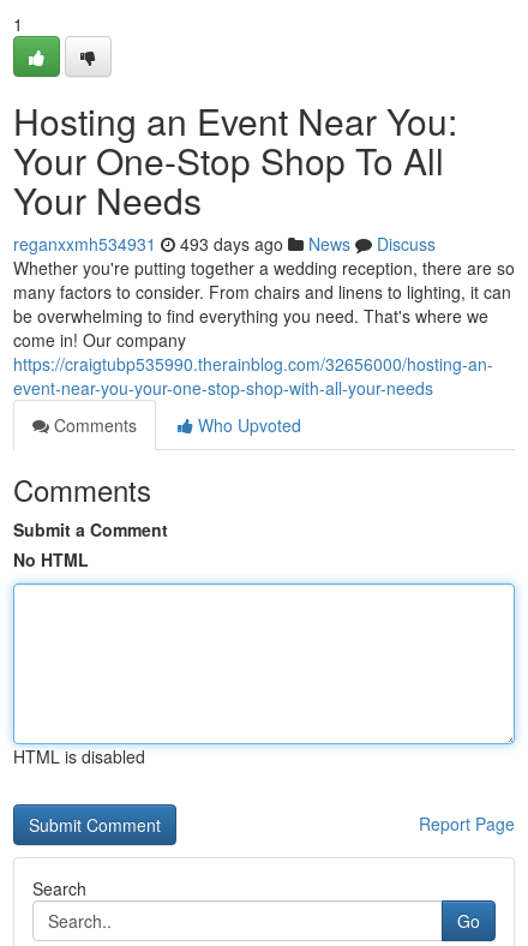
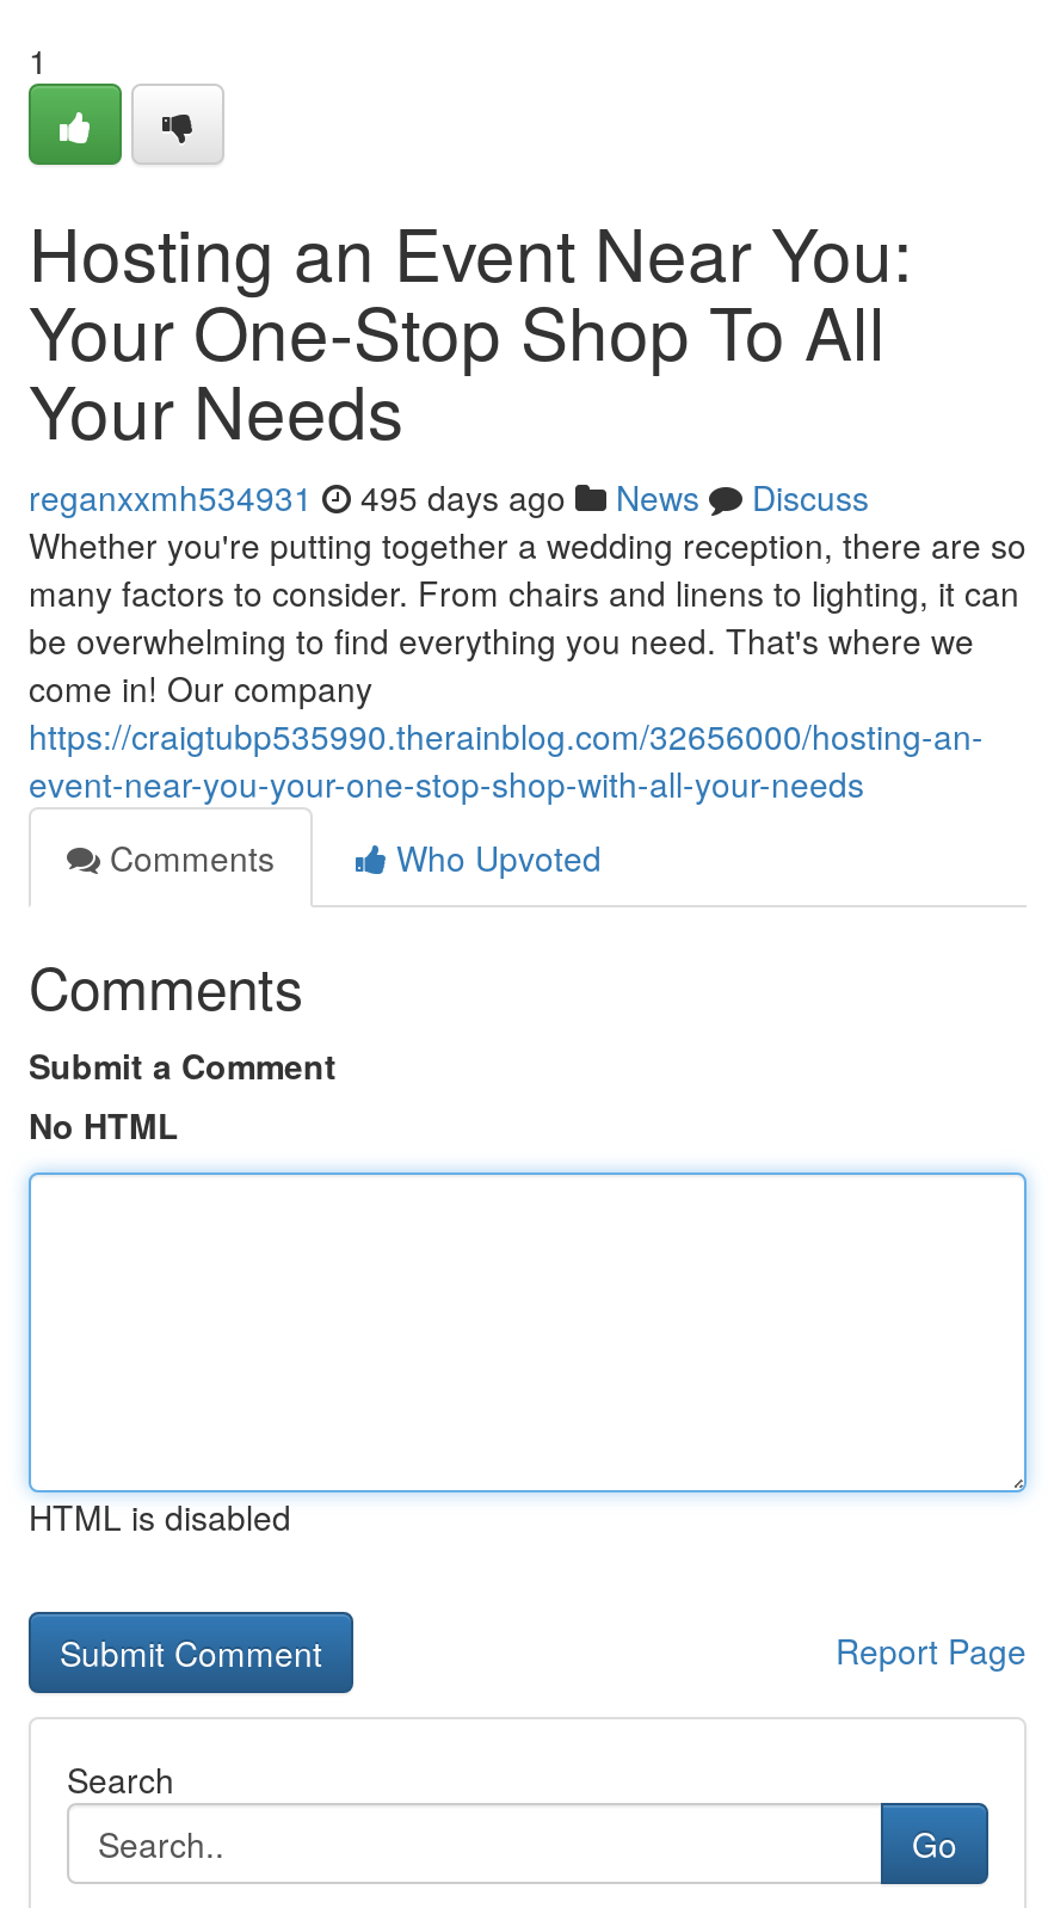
[13,232,436,256] reganxxmh534931 493 days ago News Discuss -> [29,473,869,521] reganxxmh534931 495 days ago News Discuss

